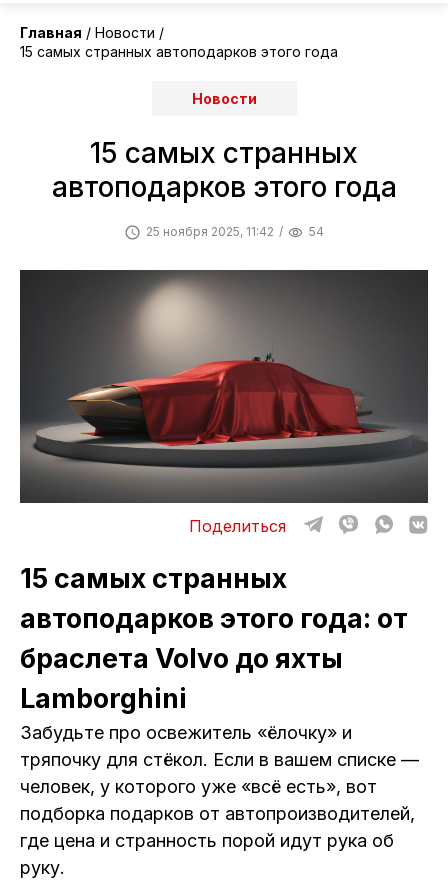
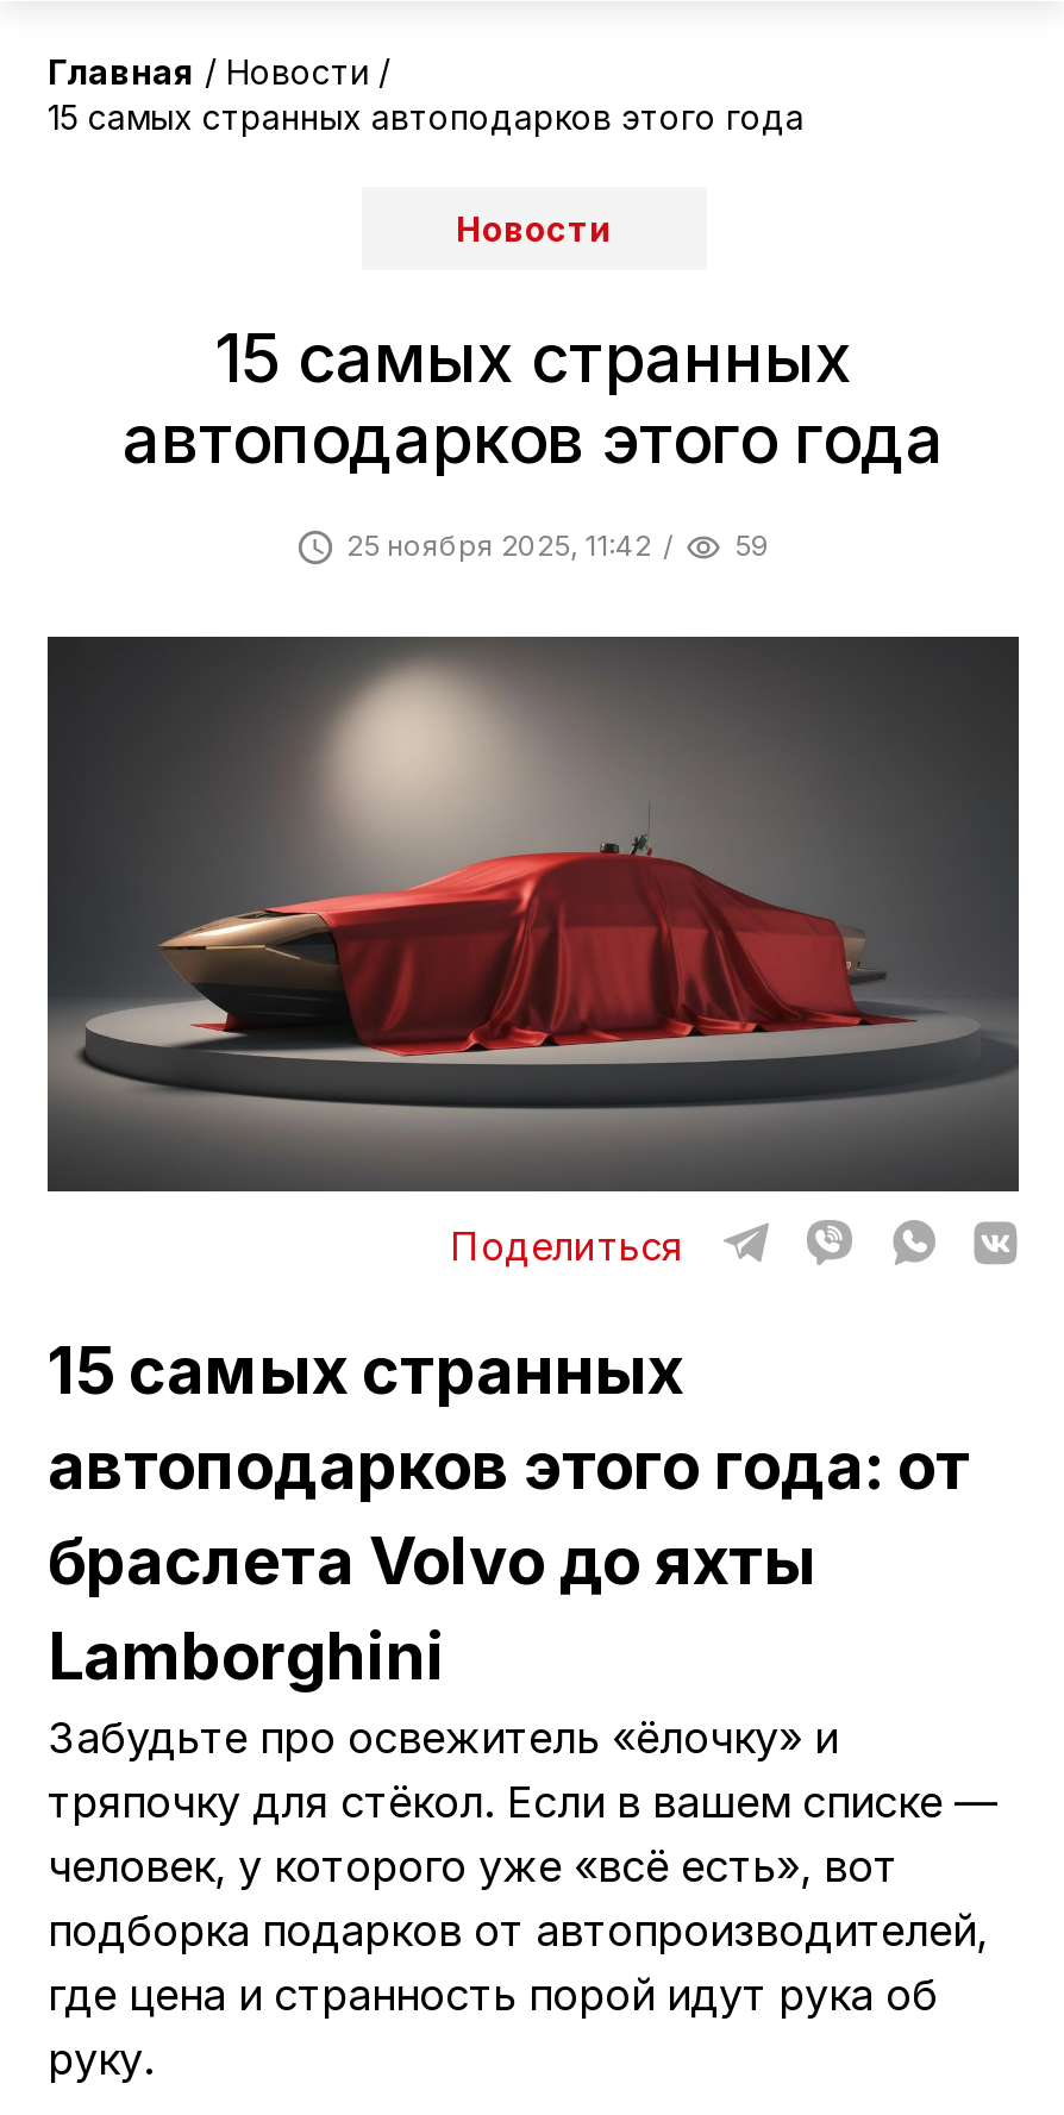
[308,224,323,239] 54 -> [734,527,770,563] 59

